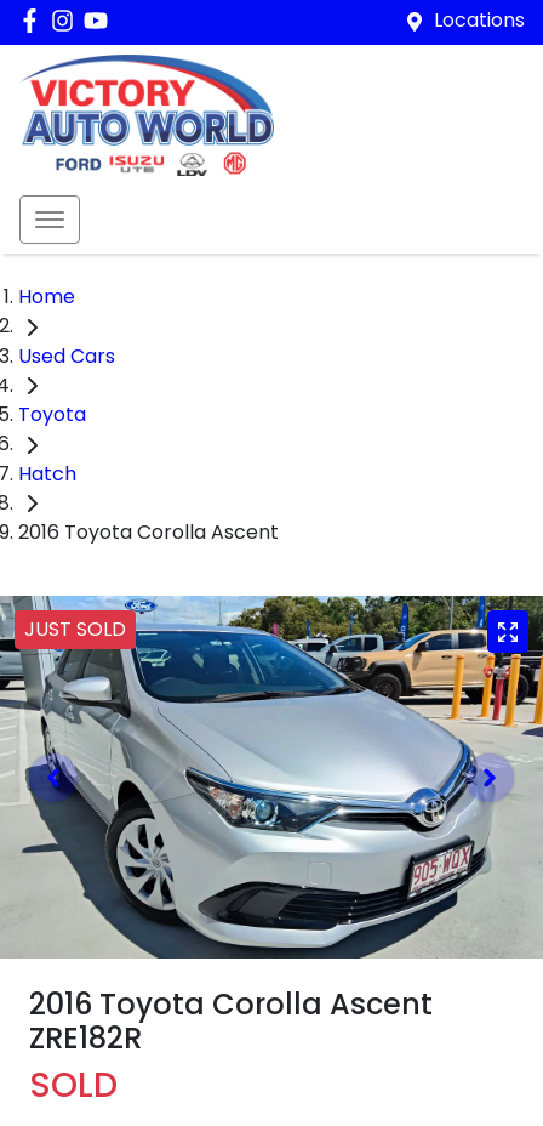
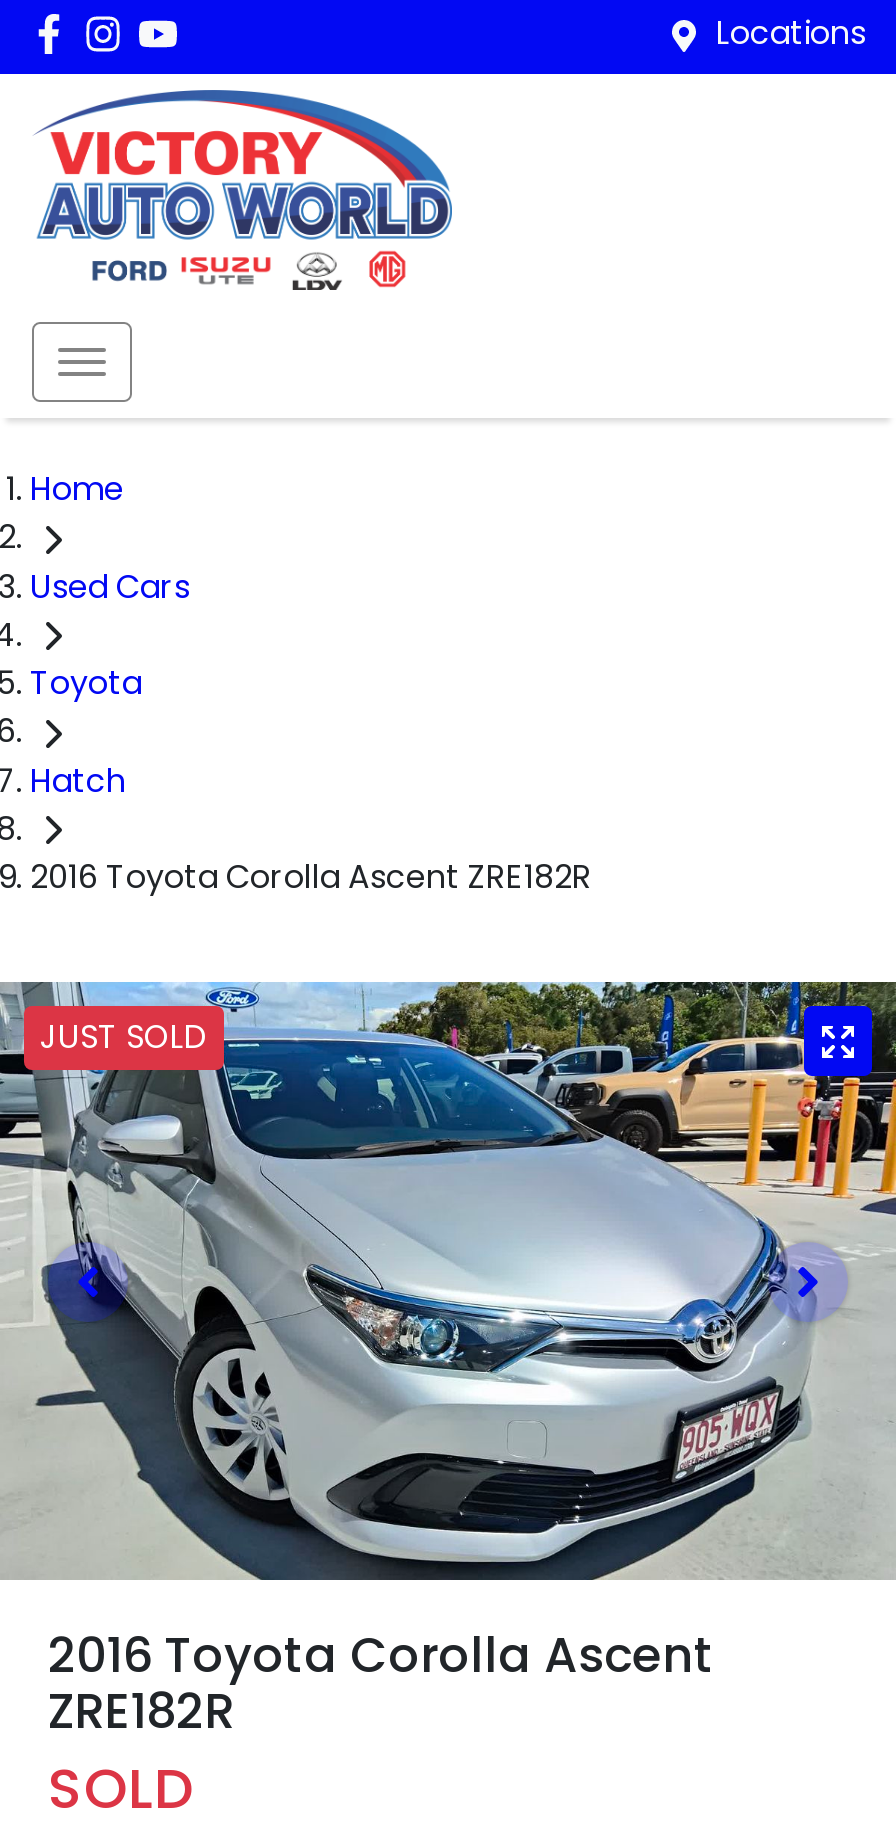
[18,519,279,546] 2016 Toyota Corolla Ascent -> [30,855,592,901] 2016 Toyota Corolla Ascent ZRE182R

